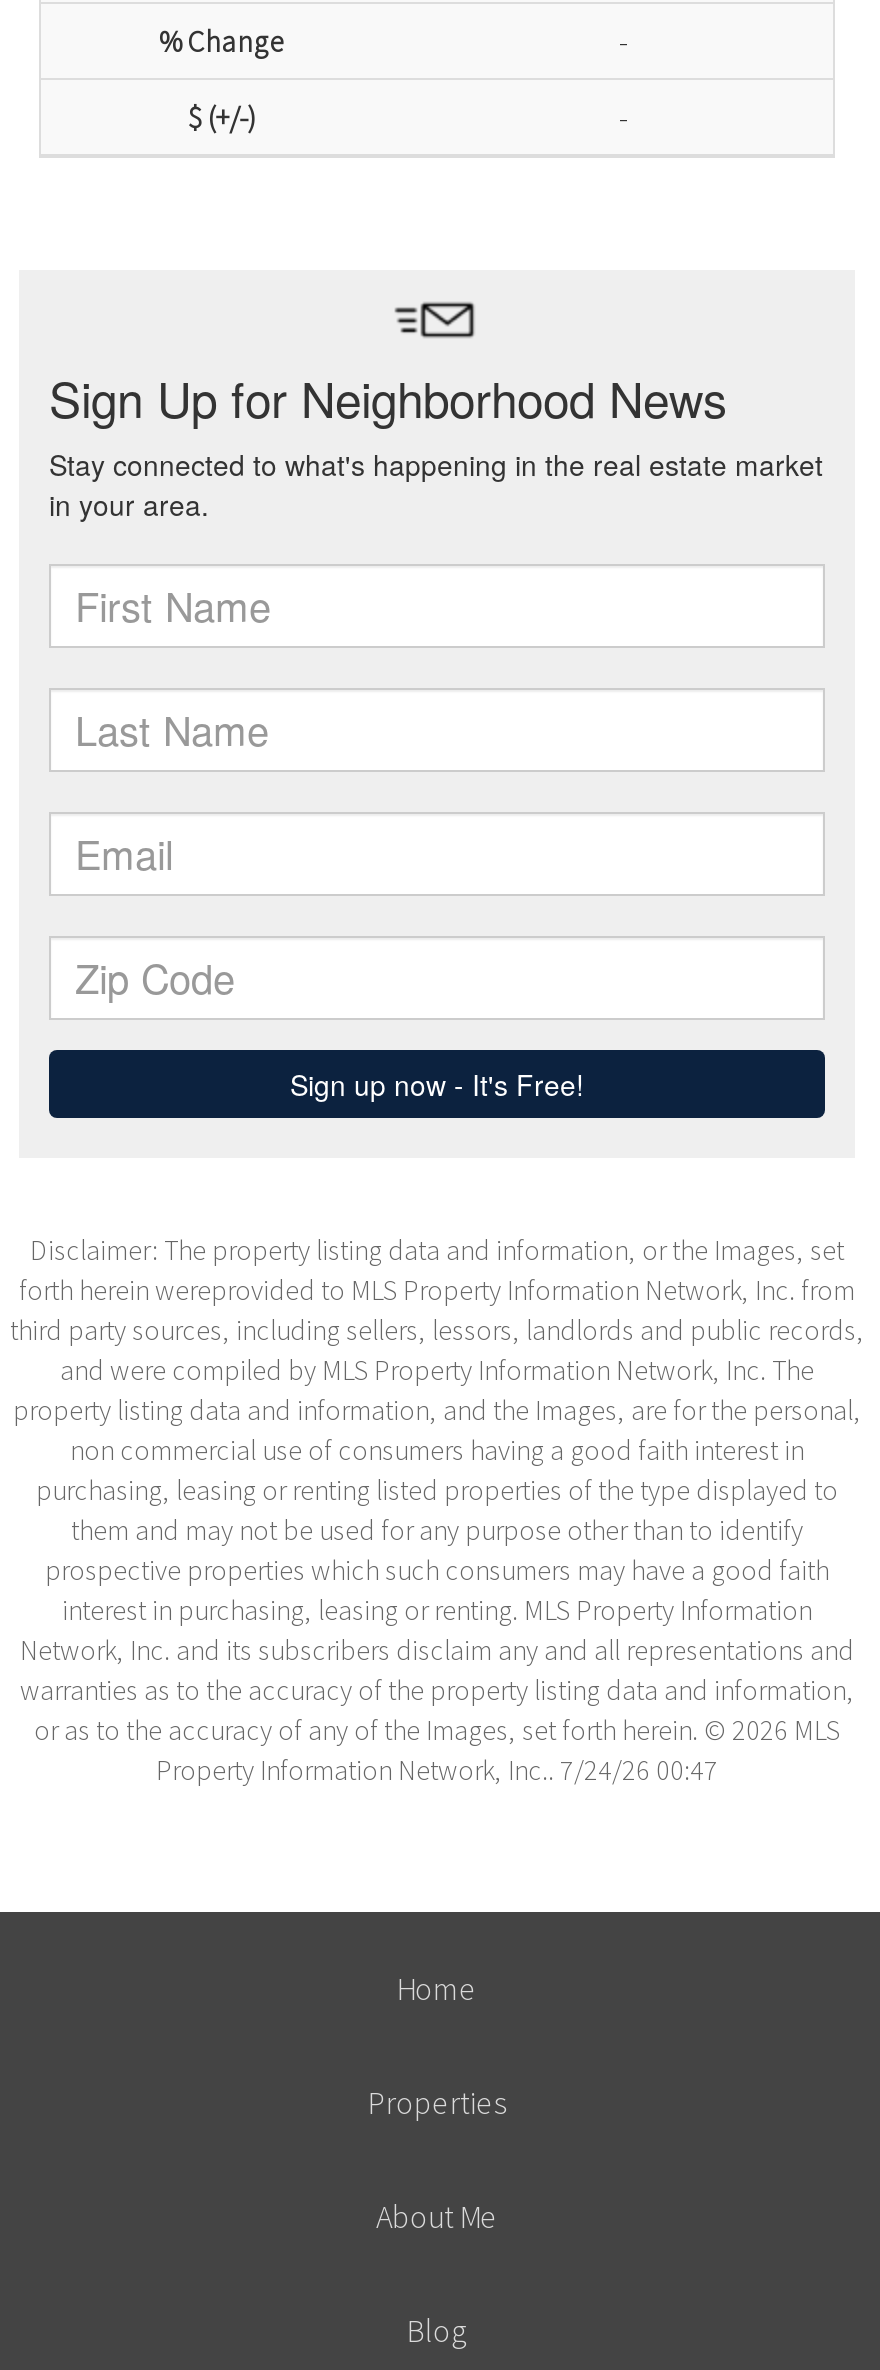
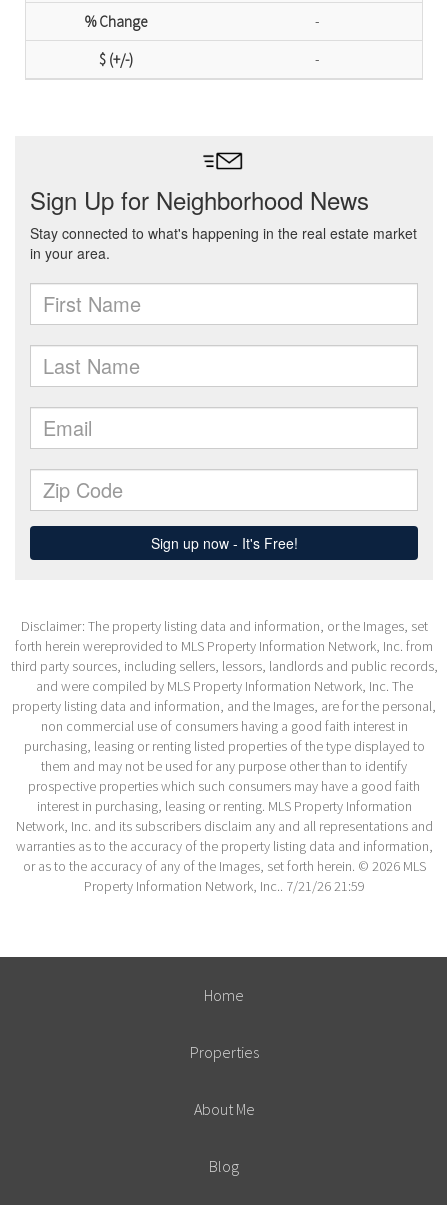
[156,1752,718,1788] Property Information Network, Inc.. 7/24/26 00:47 -> [83,877,364,895] Property Information Network, Inc.. 7/21/26 21:59

